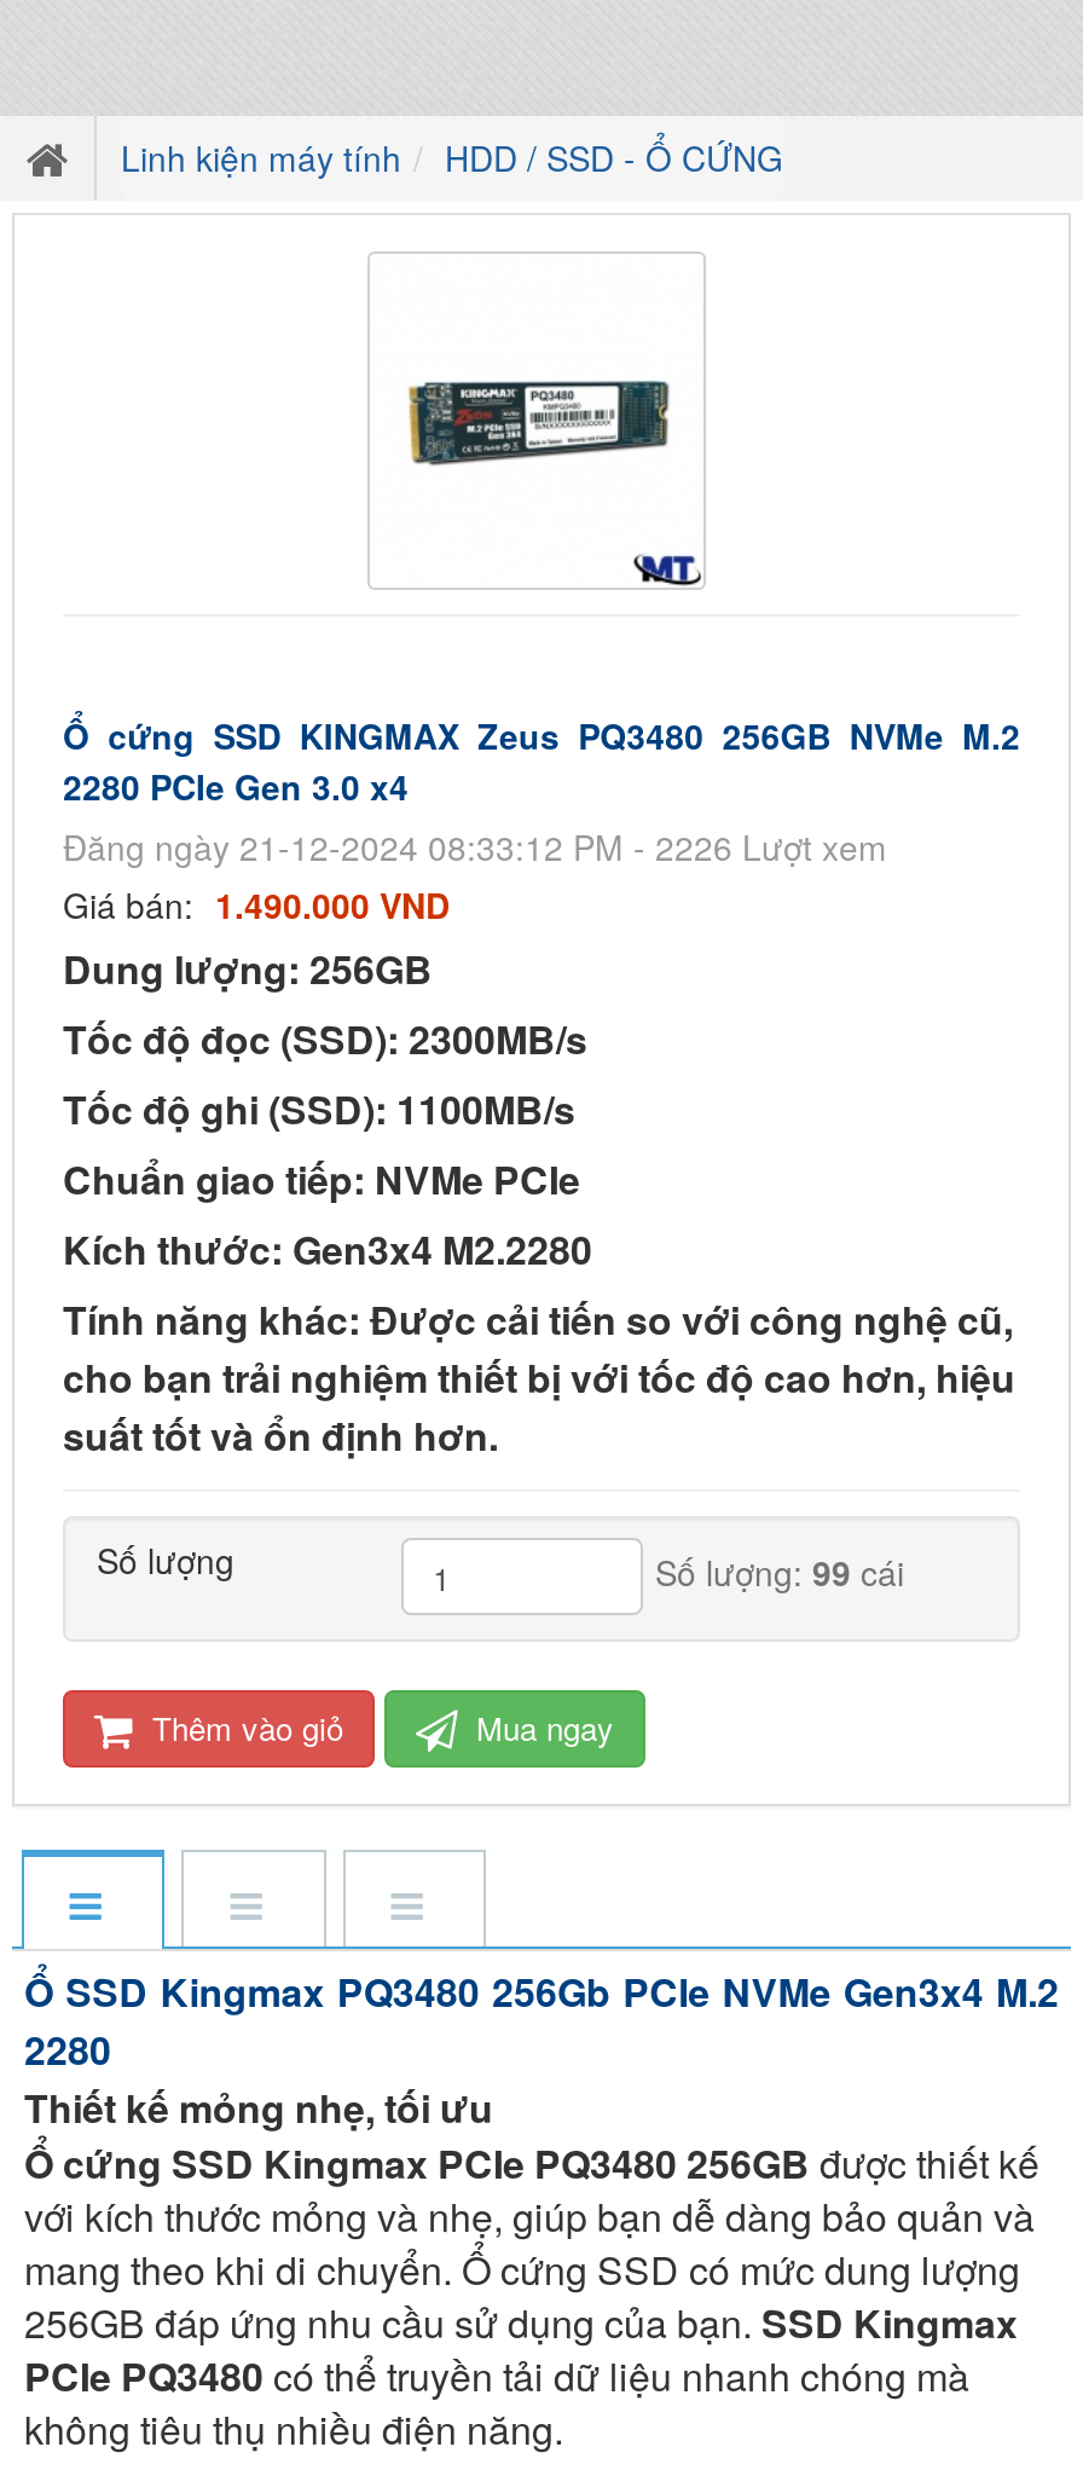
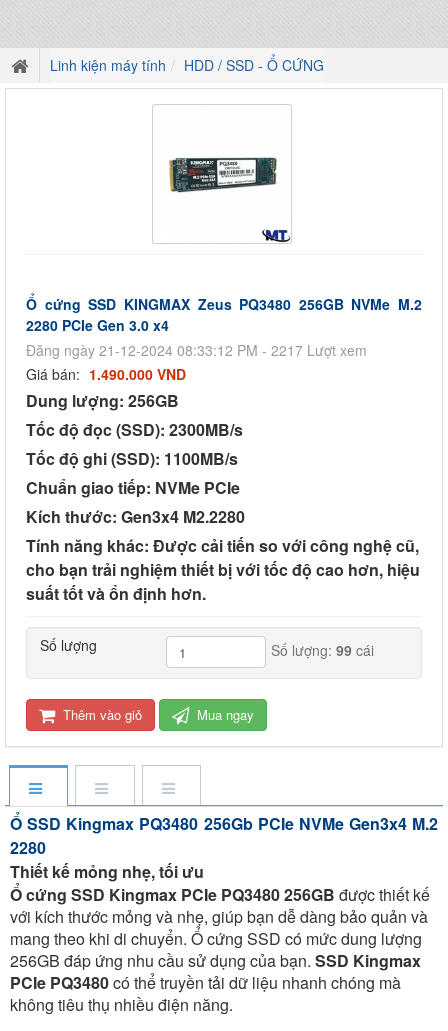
[63,822,887,870] Đăng ngày 21-12-2024 08:33:12 PM - 2226 Lượt xem -> [26,340,367,360] Đăng ngày 21-12-2024 08:33:12 PM - 2217 Lượt xem

